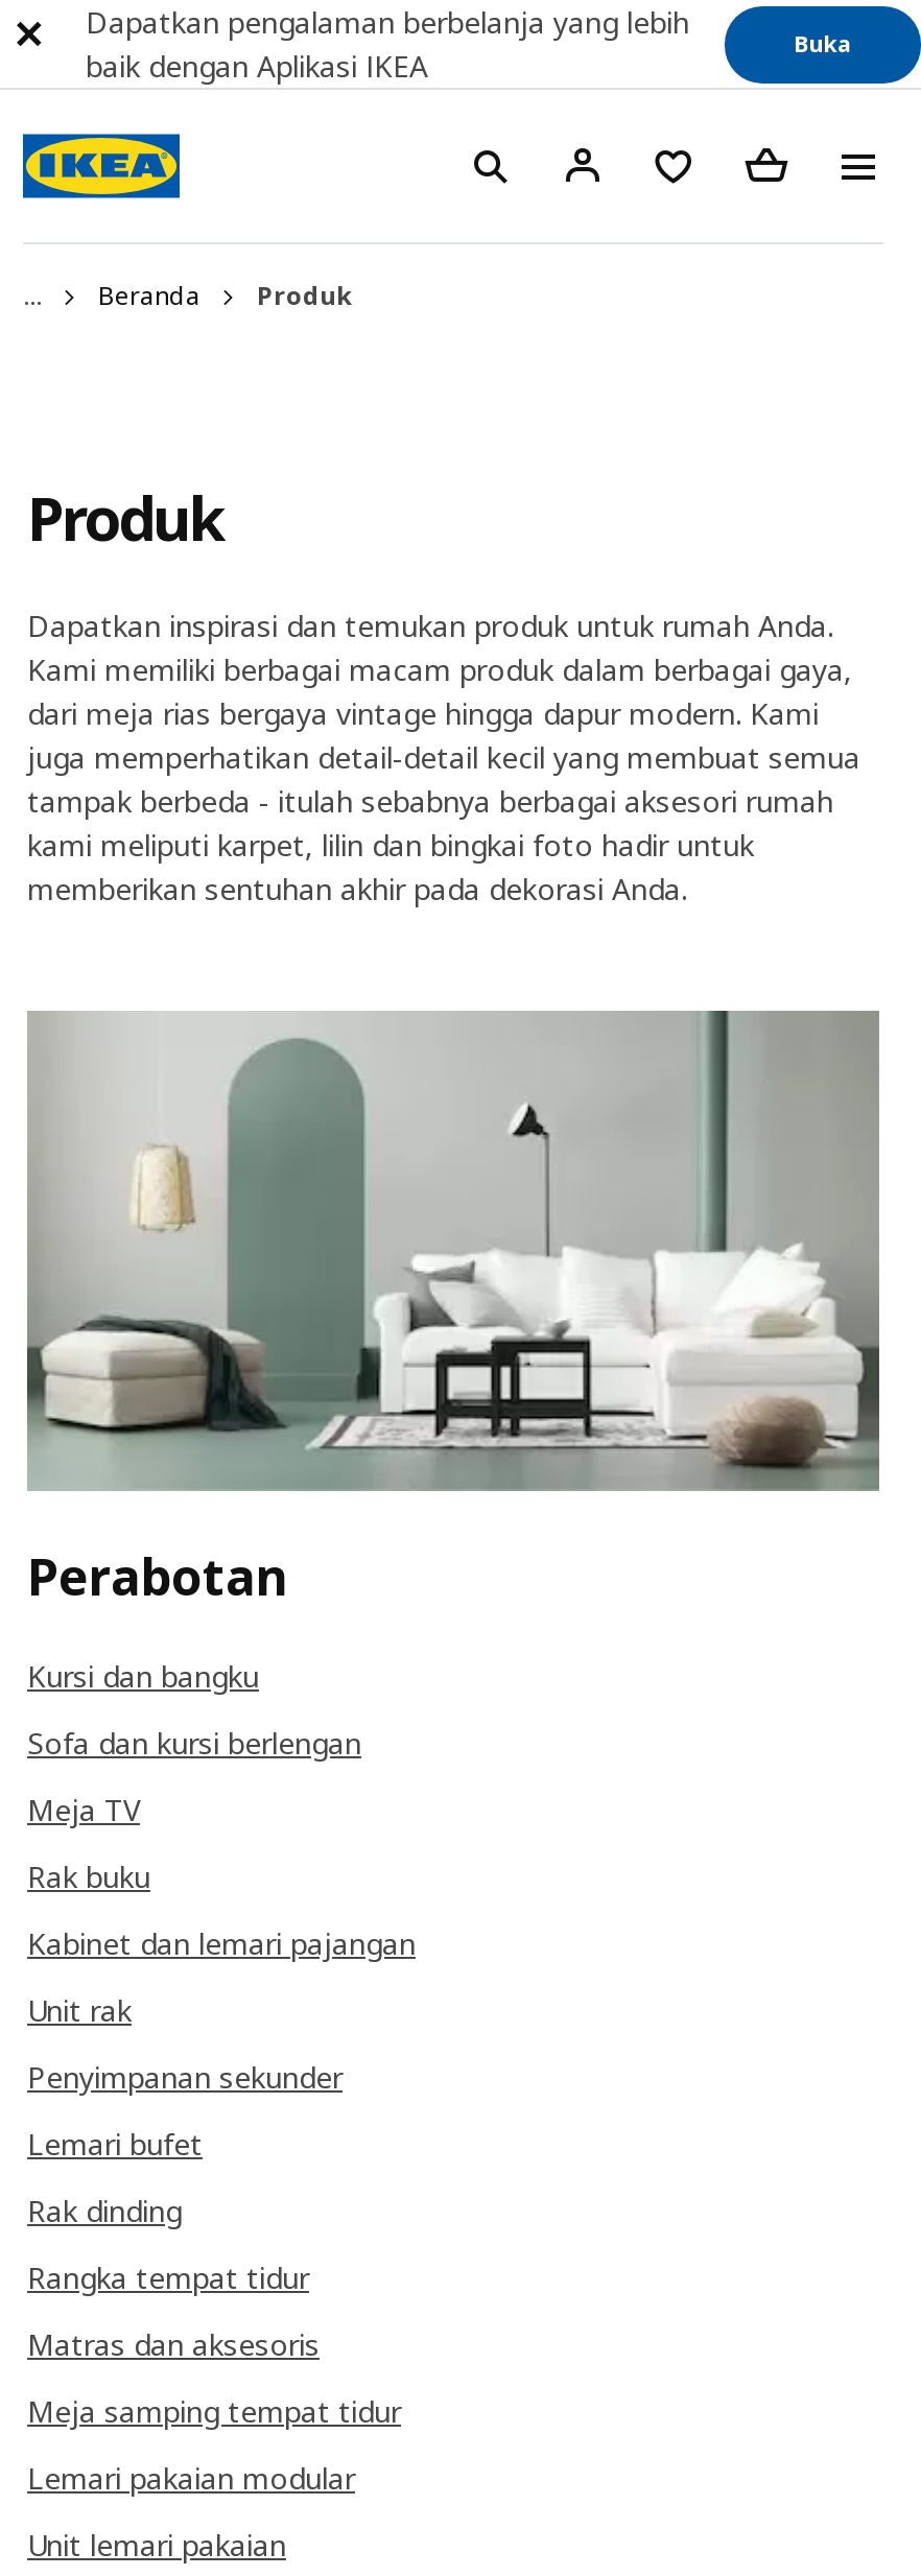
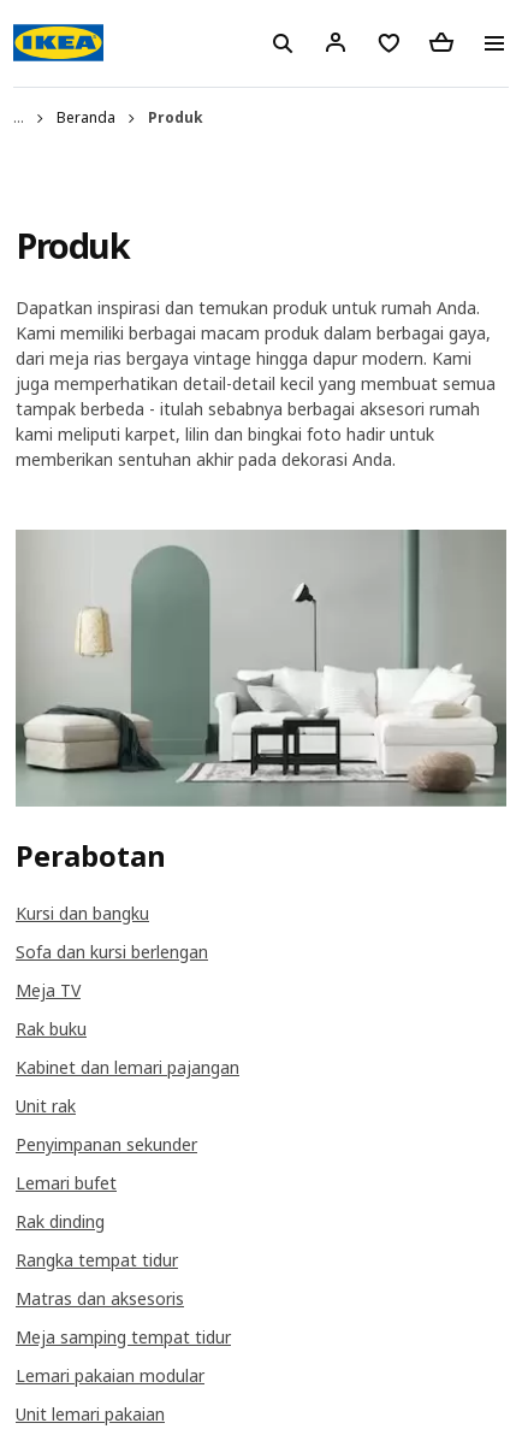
[86,2,689,86] Dapatkan pengalaman berbelanja yang lebih | baik dengan Aplikasi IKEA -> none
[794,27,852,58] Buka -> none

